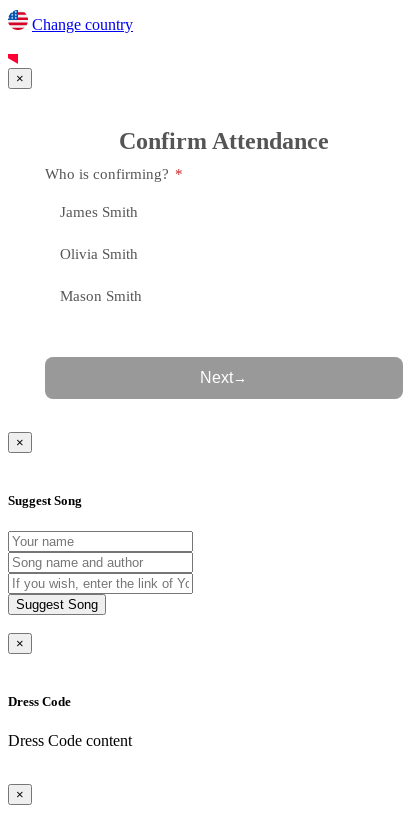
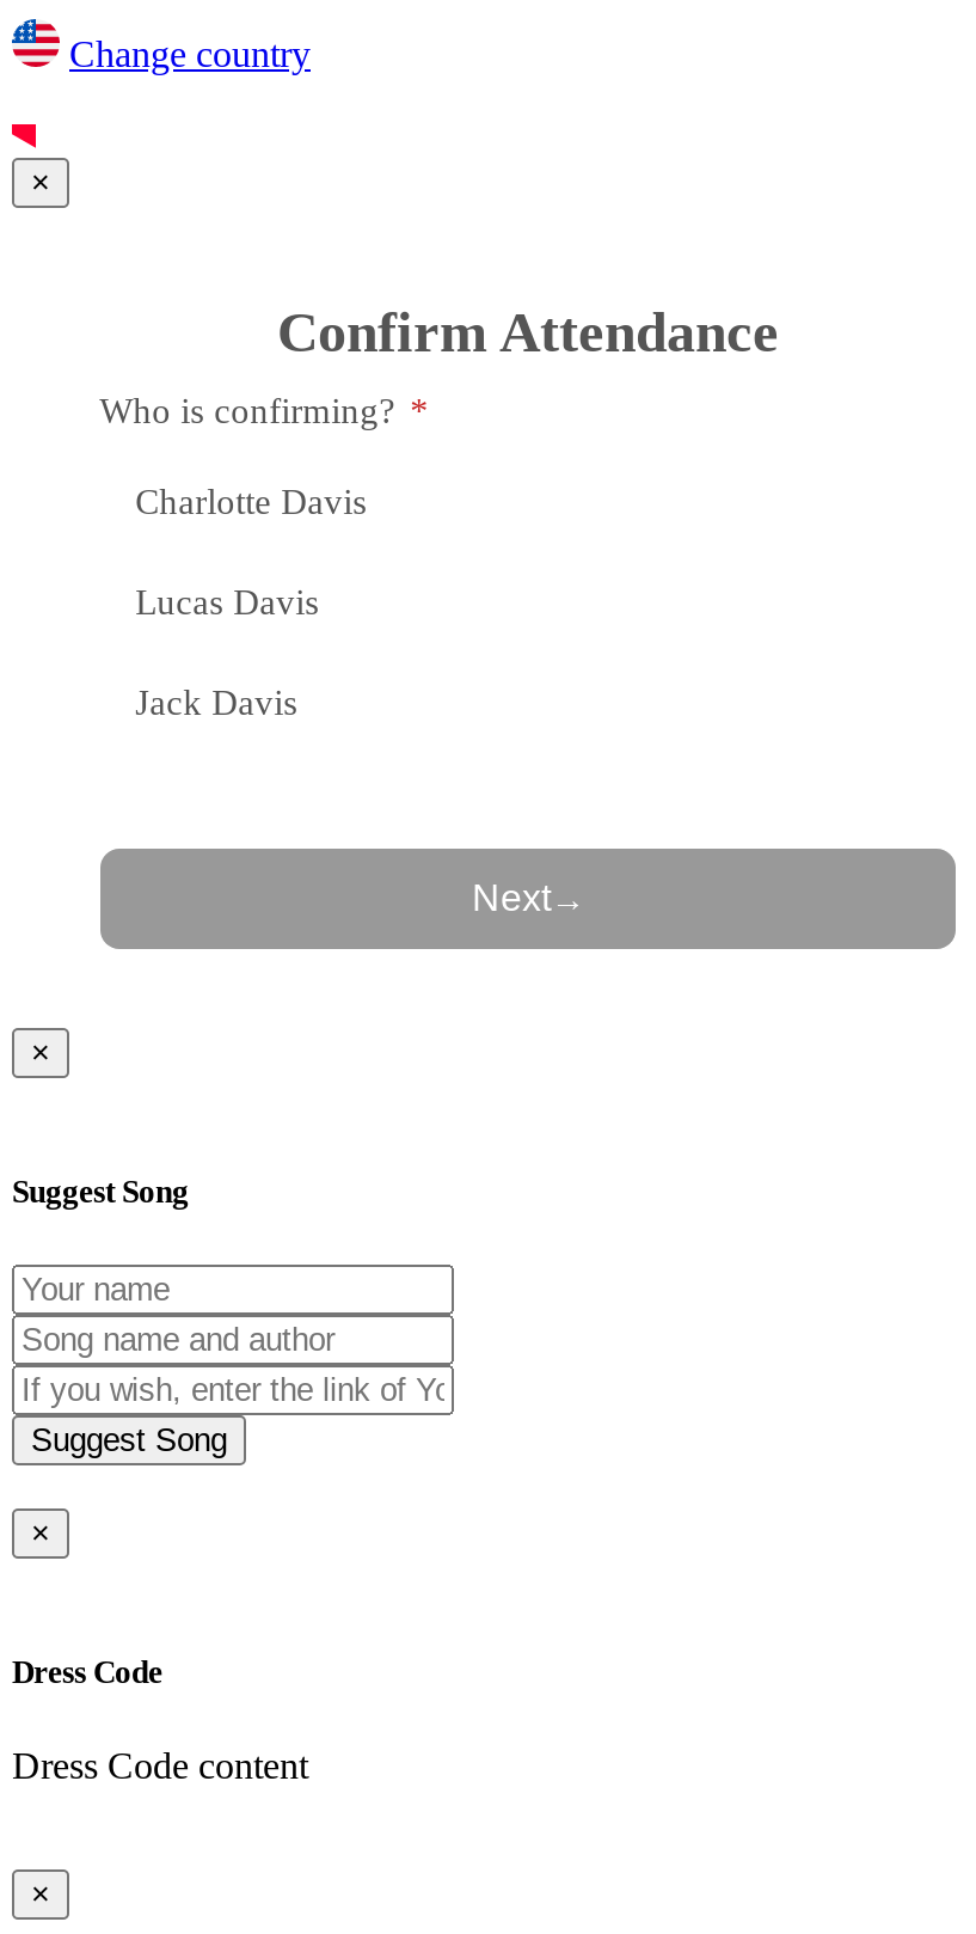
[60,203,138,220] James Smith -> [135,480,367,520] Charlotte Davis
[60,245,138,262] Olivia Smith -> [135,580,319,621] Lucas Davis
[60,287,142,304] Mason Smith -> [135,681,298,721] Jack Davis

